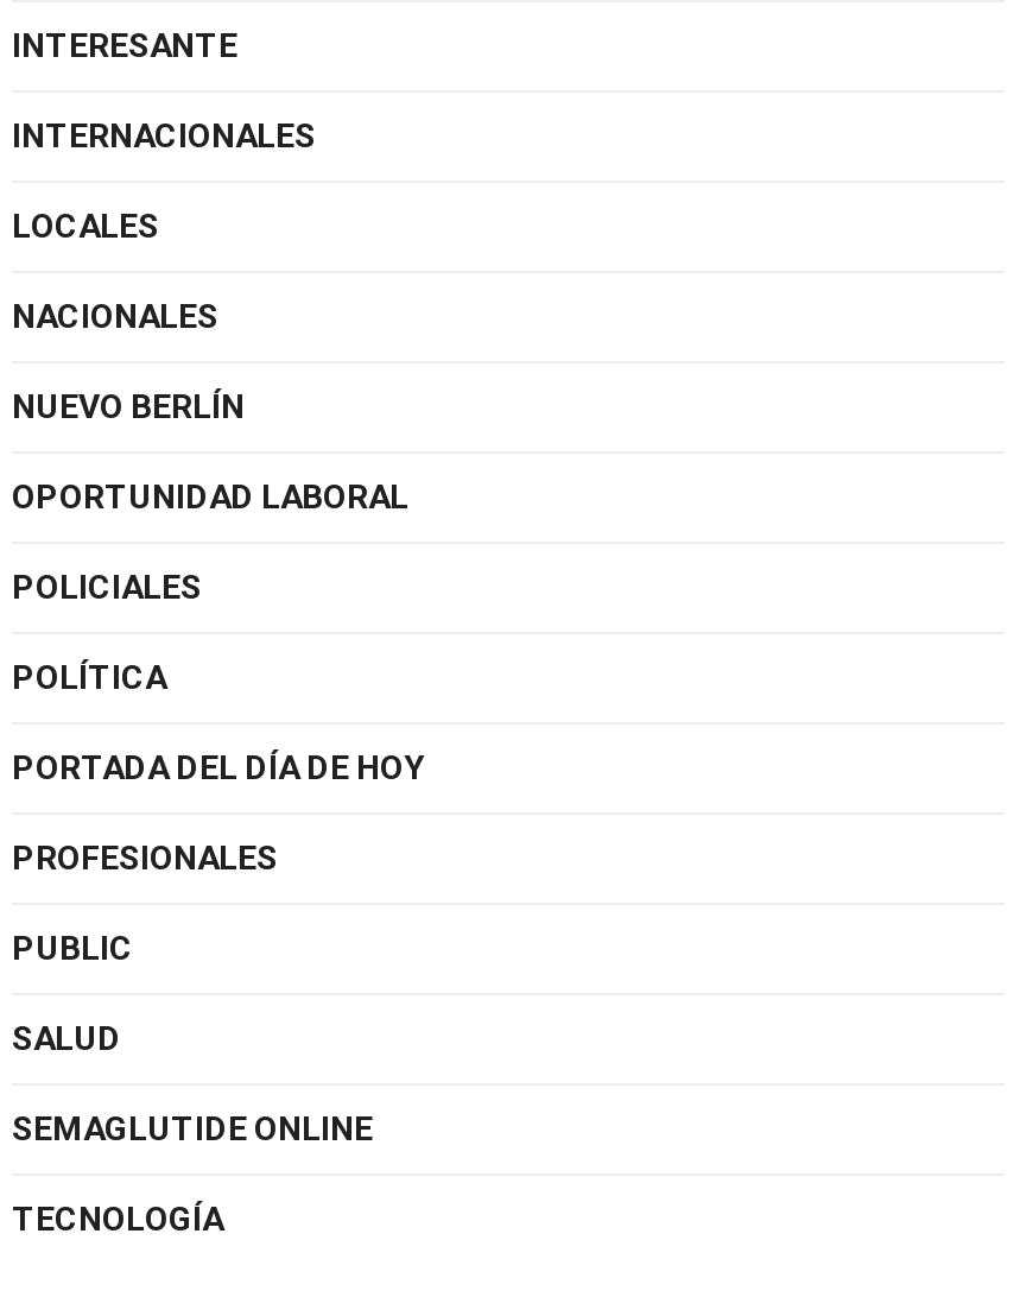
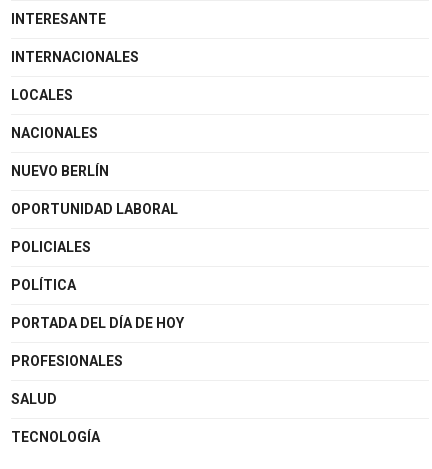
[12,930,133,968] PUBLIC -> none
[12,1110,373,1148] SEMAGLUTIDE ONLINE -> none

